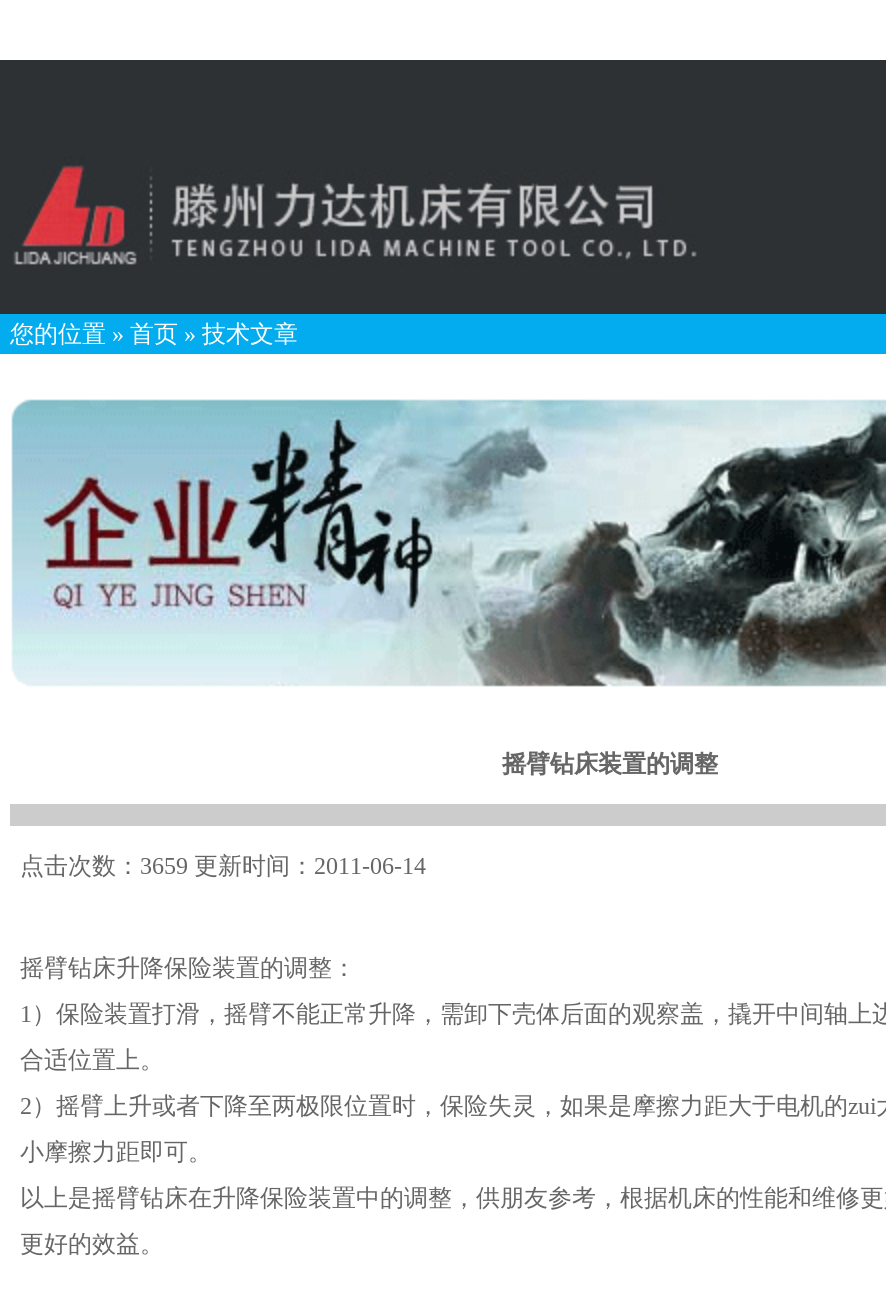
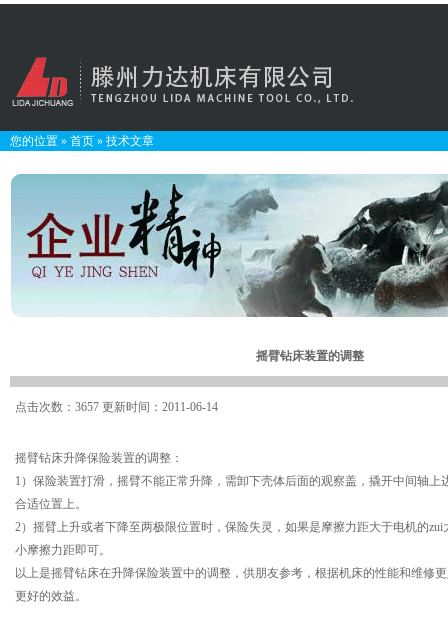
[20,852,426,880] 点击次数：3659 更新时间：2011-06-14 -> [15,400,218,414] 点击次数：3657 更新时间：2011-06-14

